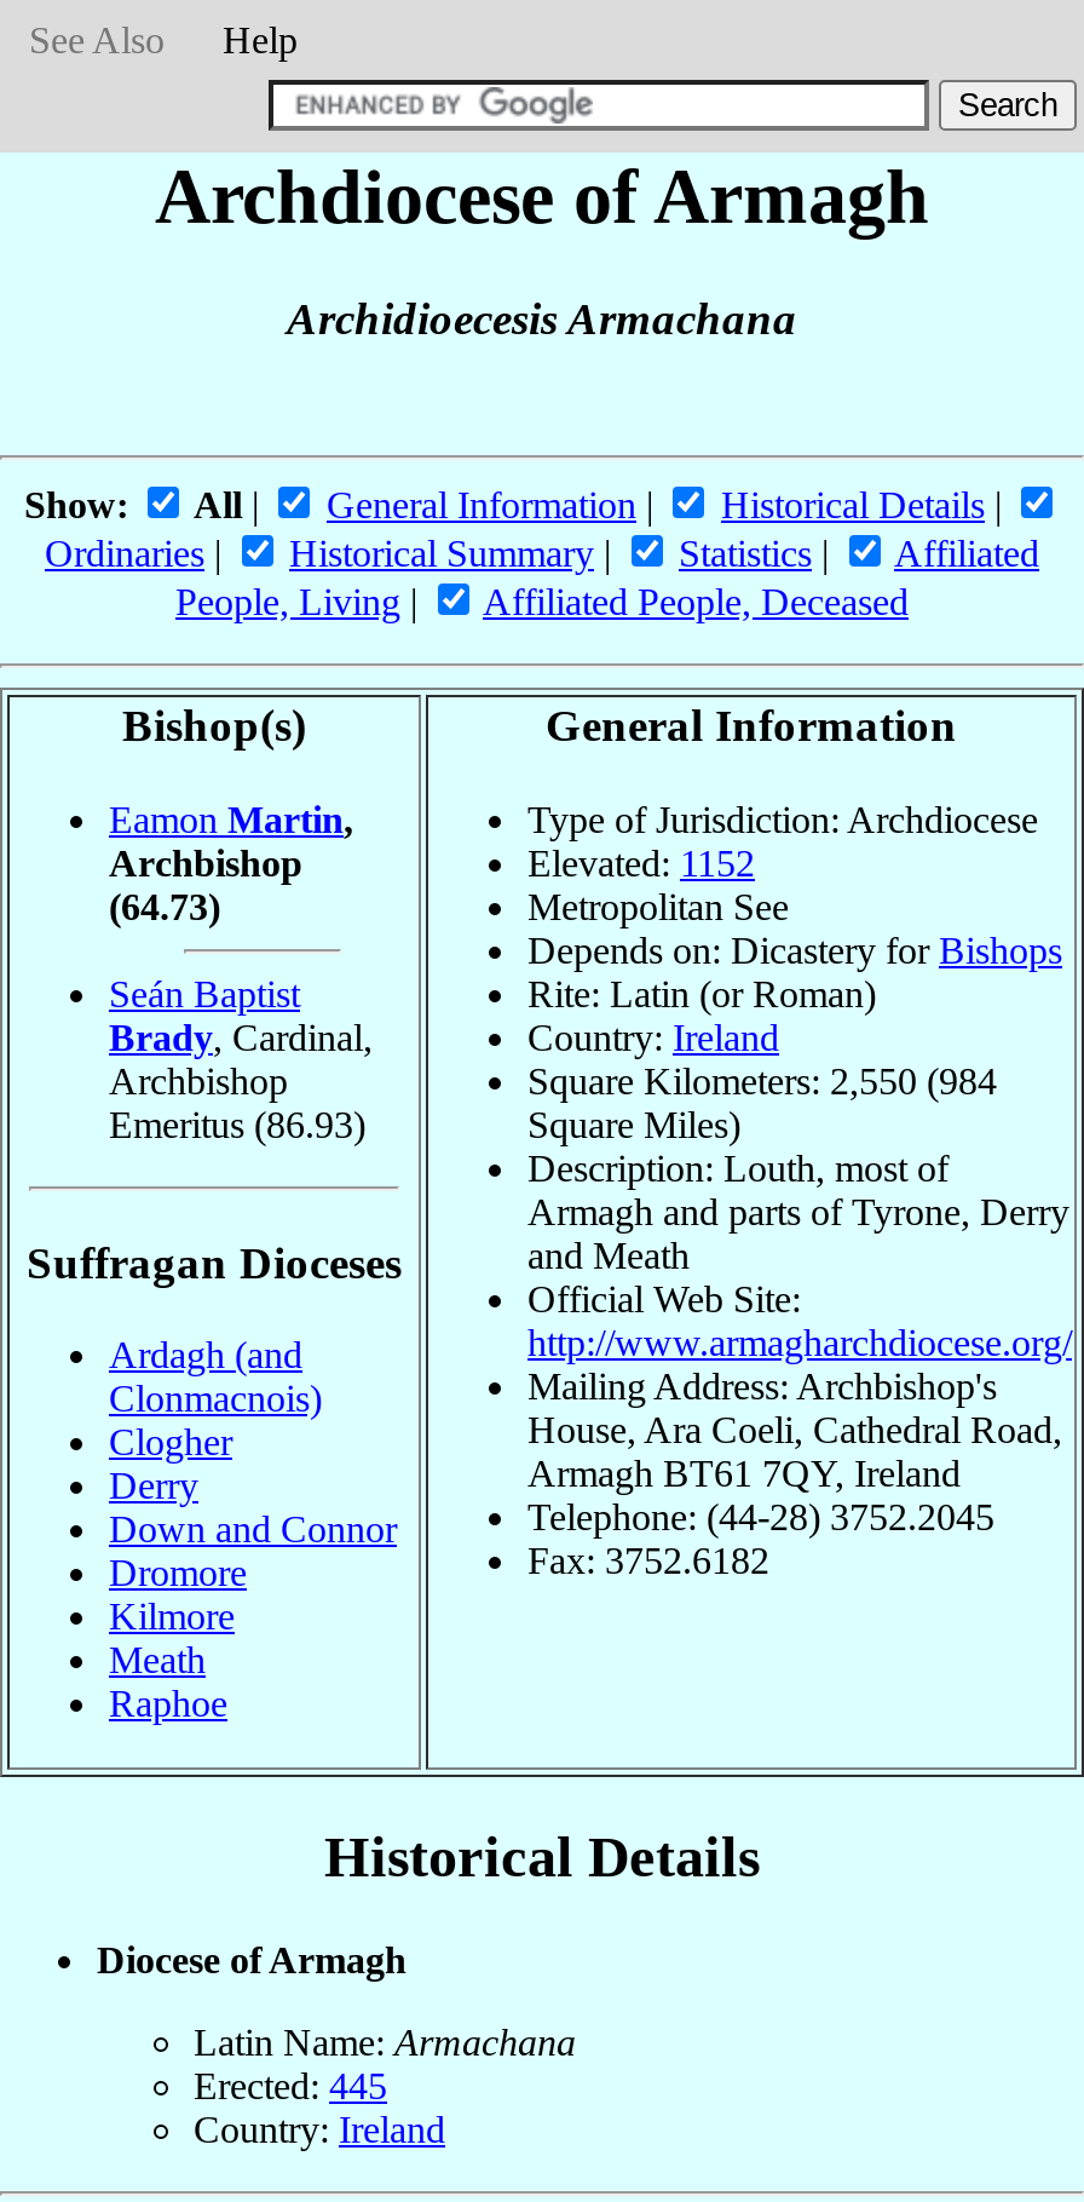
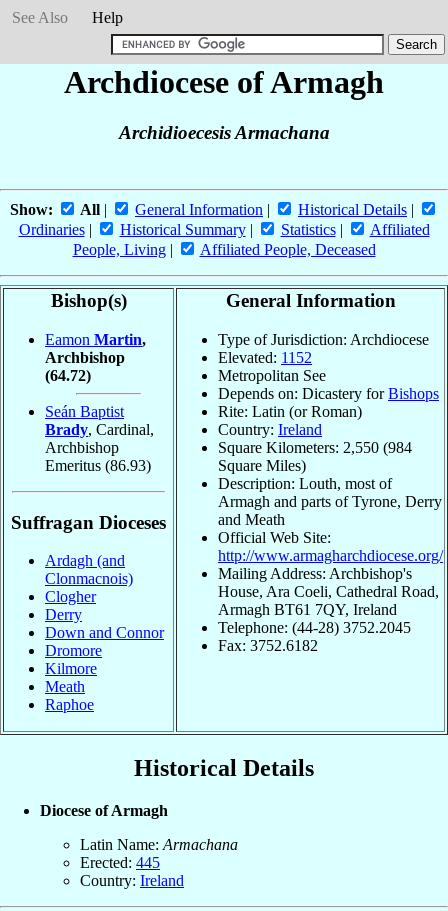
[109,886,220,927] (64.73) -> [45,367,91,384] (64.72)

